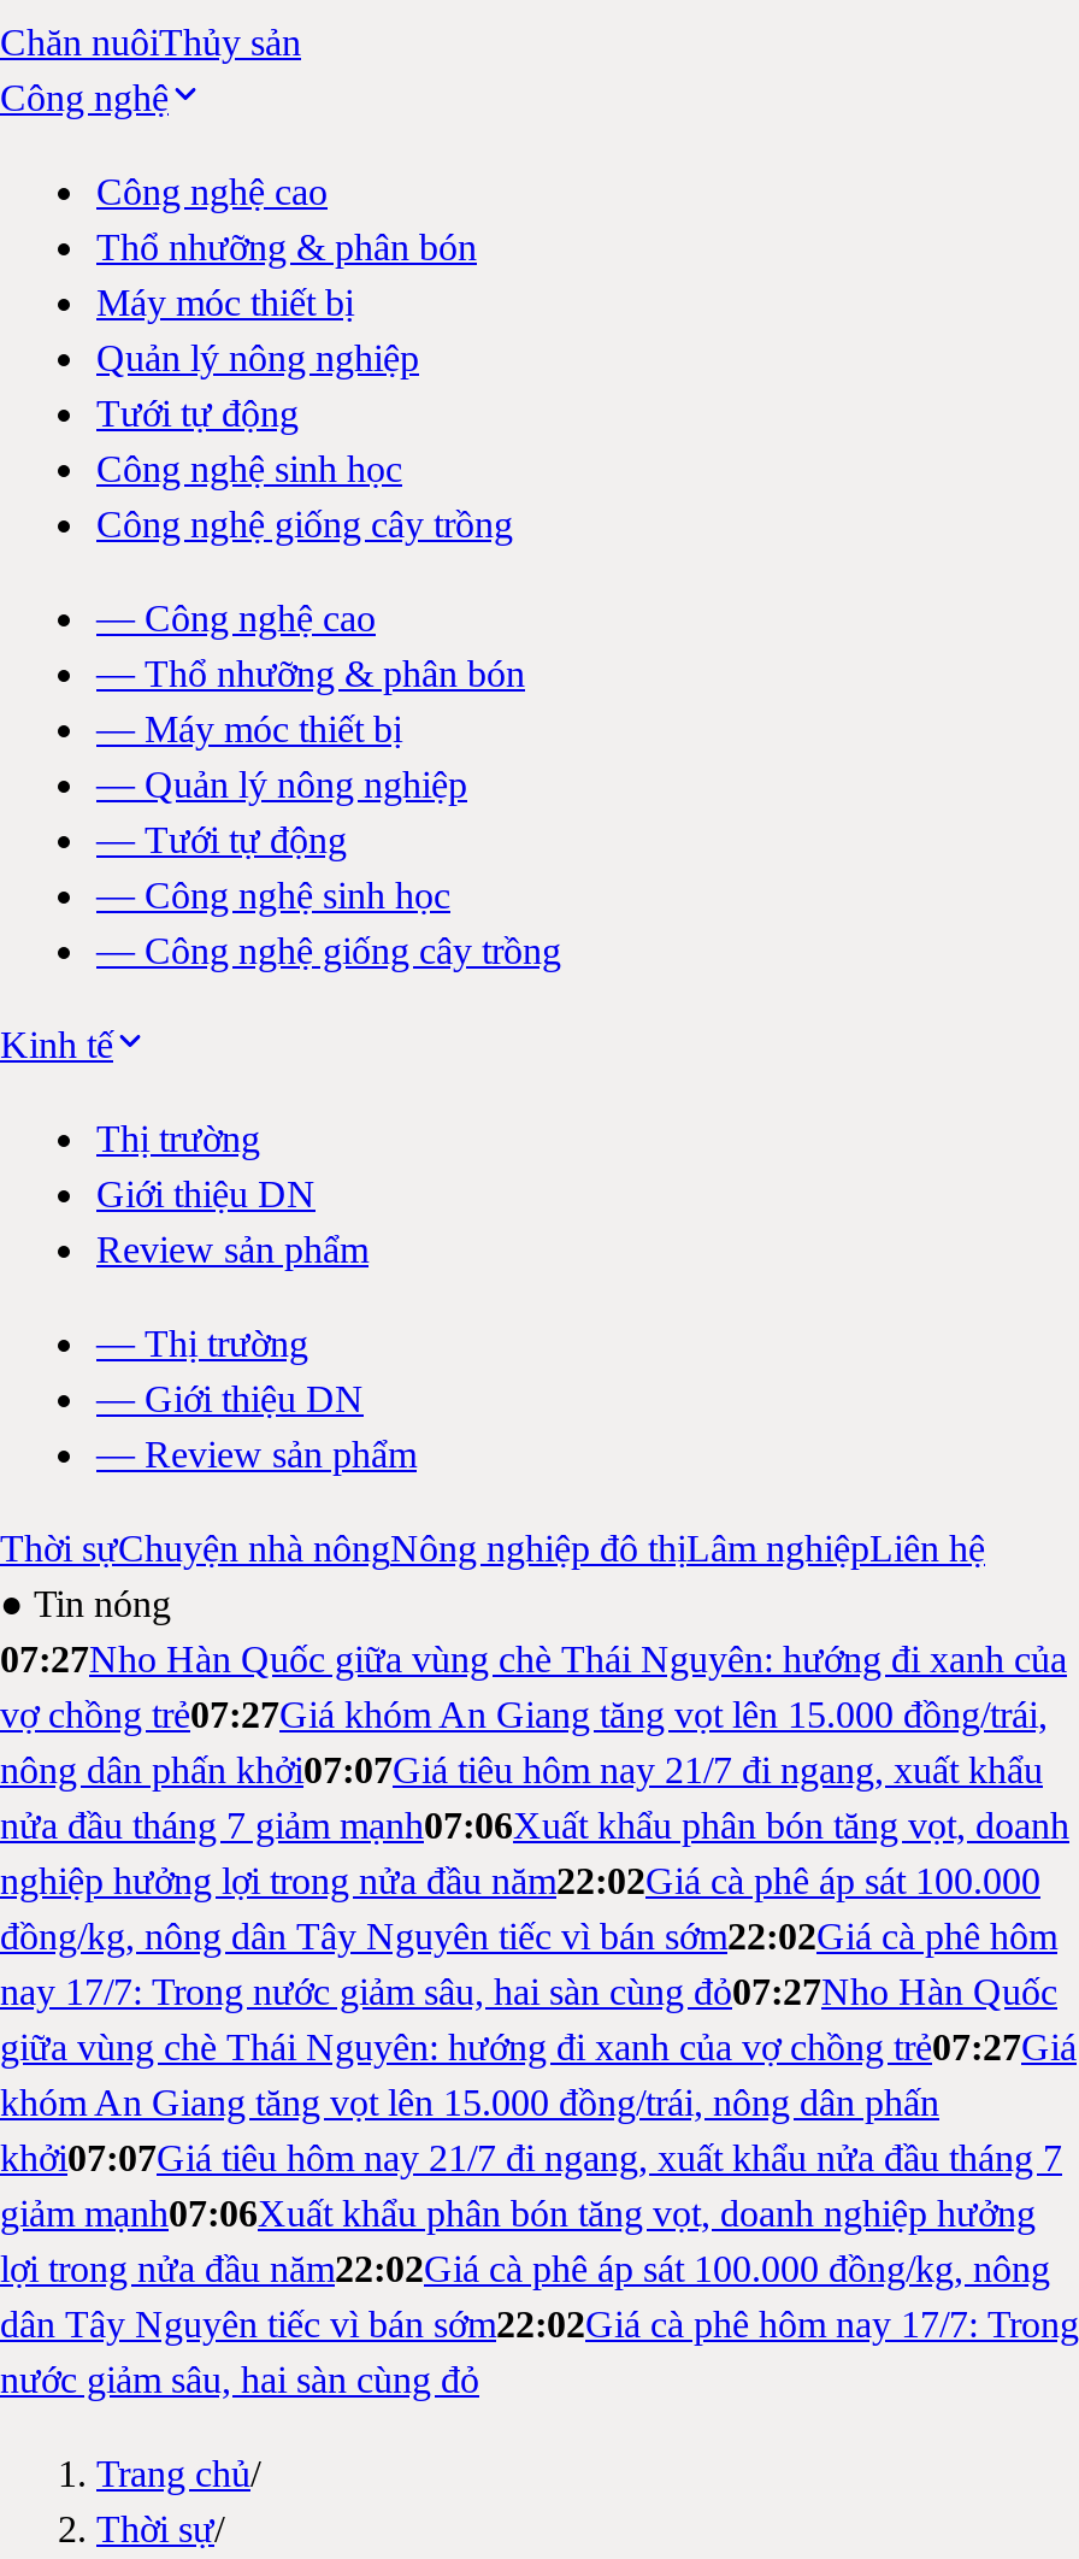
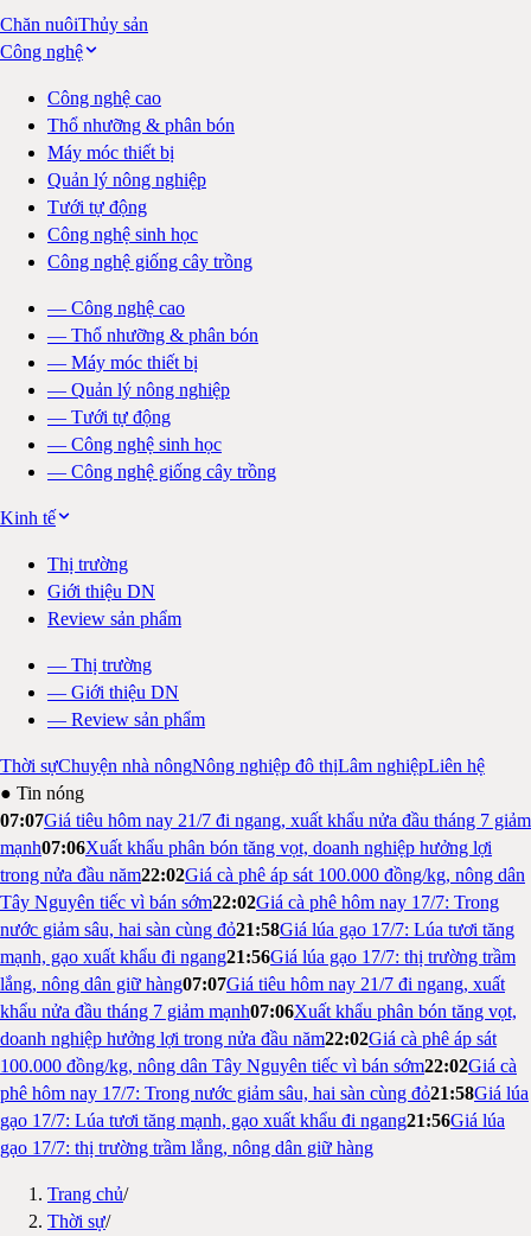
[0,1639,1079,2400] 07:27Nho Hàn Quốc giữa vùng chè Thái Nguyên: hướng đi xanh của | vợ chồng trẻ07:27Giá khóm An Giang tăng vọt lên 15.000 đồng/trái, | nông dân phấn khởi07:07Giá tiêu hôm nay 21/7 đi ngang, xuất khẩu | nửa đầu tháng 7 giảm mạnh07:06Xuất khẩu phân bón tăng vọt, doanh | nghiệp hưởng lợi trong nửa đầu năm22:02Giá cà phê áp sát 100.000 | đồng/kg, nông dân Tây Nguyên tiếc vì bán sớm22:02Giá cà phê hôm | nay 17/7: Trong nước giảm sâu, hai sàn cùng đỏ07:27Nho Hàn Quốc | giữa vùng chè Thái Nguyên: hướng đi xanh của vợ chồng trẻ07:27Giá | khóm An Giang tăng vọt lên 15.000 đồng/trái, nông dân phấn | khởi07:07Giá tiêu hôm nay 21/7 đi ngang, xuất khẩu nửa đầu tháng 7 | giảm mạnh07:06Xuất khẩu phân bón tăng vọt, doanh nghiệp hưởng | lợi trong nửa đầu năm22:02Giá cà phê áp sát 100.000 đồng/kg, nông | dân Tây Nguyên tiếc vì bán sớm22:02Giá cà phê hôm nay 17/7: Trong | nước giảm sâu, hai sàn cùng đỏ -> [0,810,531,1158] 07:07Giá tiêu hôm nay 21/7 đi ngang, xuất khẩu nửa đầu tháng 7 giảm | mạnh07:06Xuất khẩu phân bón tăng vọt, doanh nghiệp hưởng lợi | trong nửa đầu năm22:02Giá cà phê áp sát 100.000 đồng/kg, nông dân | Tây Nguyên tiếc vì bán sớm22:02Giá cà phê hôm nay 17/7: Trong | nước giảm sâu, hai sàn cùng đỏ21:58Giá lúa gạo 17/7: Lúa tươi tăng | mạnh, gạo xuất khẩu đi ngang21:56Giá lúa gạo 17/7: thị trường trầm | lắng, nông dân giữ hàng07:07Giá tiêu hôm nay 21/7 đi ngang, xuất | khẩu nửa đầu tháng 7 giảm mạnh07:06Xuất khẩu phân bón tăng vọt, | doanh nghiệp hưởng lợi trong nửa đầu năm22:02Giá cà phê áp sát | 100.000 đồng/kg, nông dân Tây Nguyên tiếc vì bán sớm22:02Giá cà | phê hôm nay 17/7: Trong nước giảm sâu, hai sàn cùng đỏ21:58Giá lúa | gạo 17/7: Lúa tươi tăng mạnh, gạo xuất khẩu đi ngang21:56Giá lúa | gạo 17/7: thị trường trầm lắng, nông dân giữ hàng

